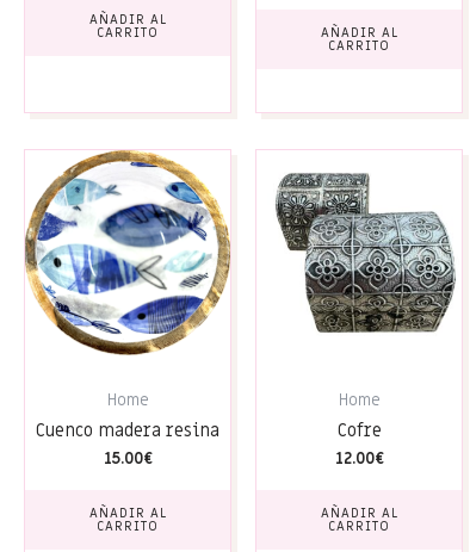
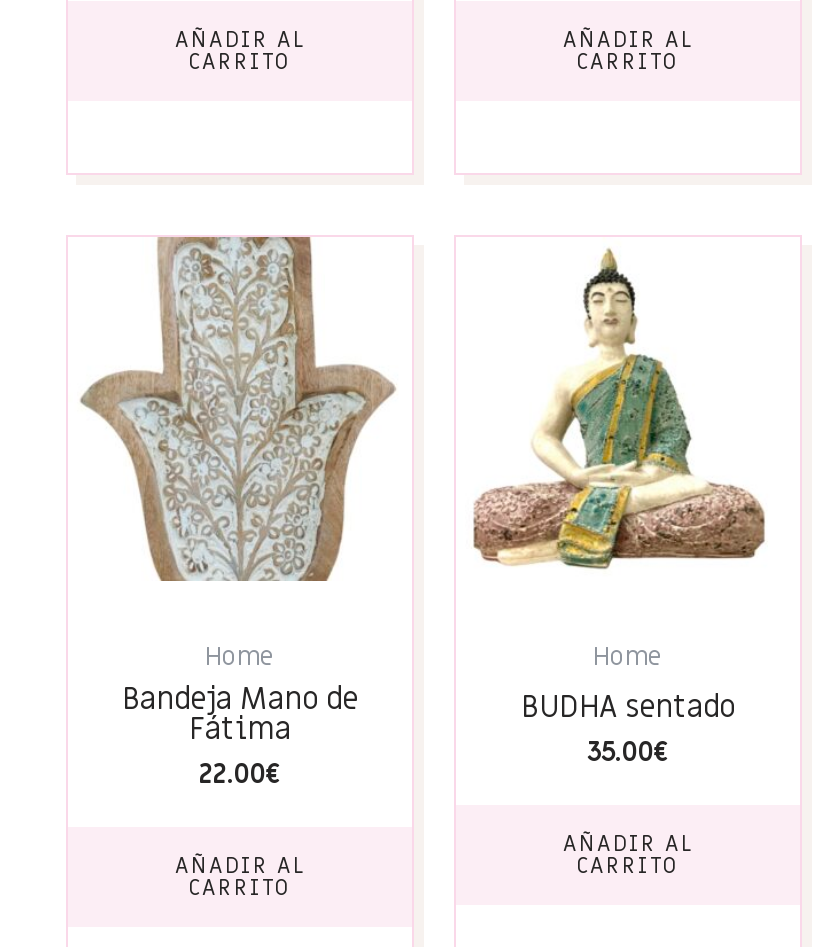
[24,150,231,356] [image] -> [68,234,412,584] [image]
[267,159,457,348] [image] -> [470,246,790,572] [image]
[36,419,219,469] Cuenco madera resina | 15.00€ -> [122,679,358,794] Bandeja Mano de | Fátima | 22.00€
[335,419,384,469] Cofre | 12.00€ -> [521,687,735,772] BUDHA sentado | 35.00€

